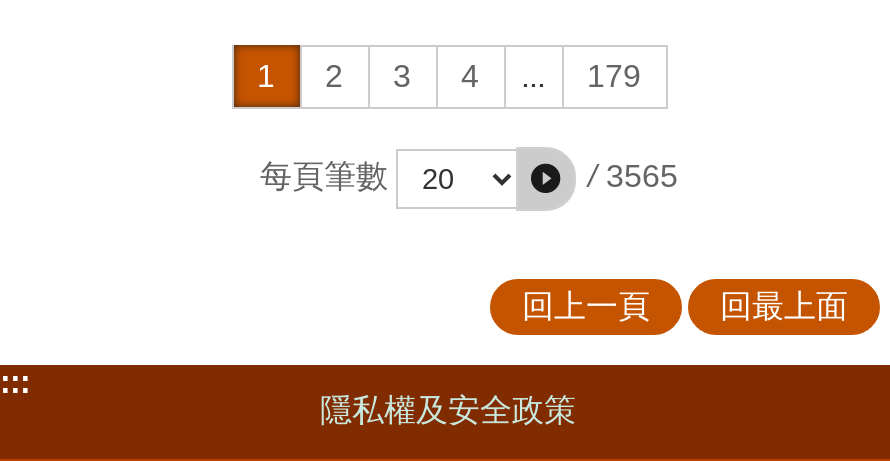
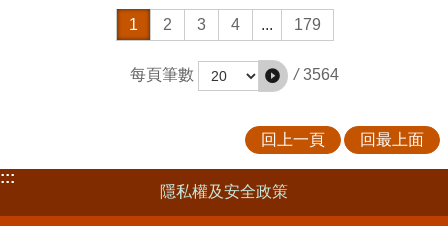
[588,158,678,192] / 3565 -> [294,65,339,82] / 3564

